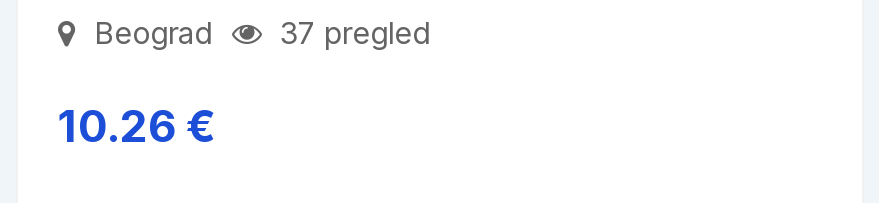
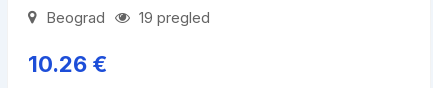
[94,15,430,53] Beograd 37 pregled -> [46,8,210,27] Beograd 19 pregled

